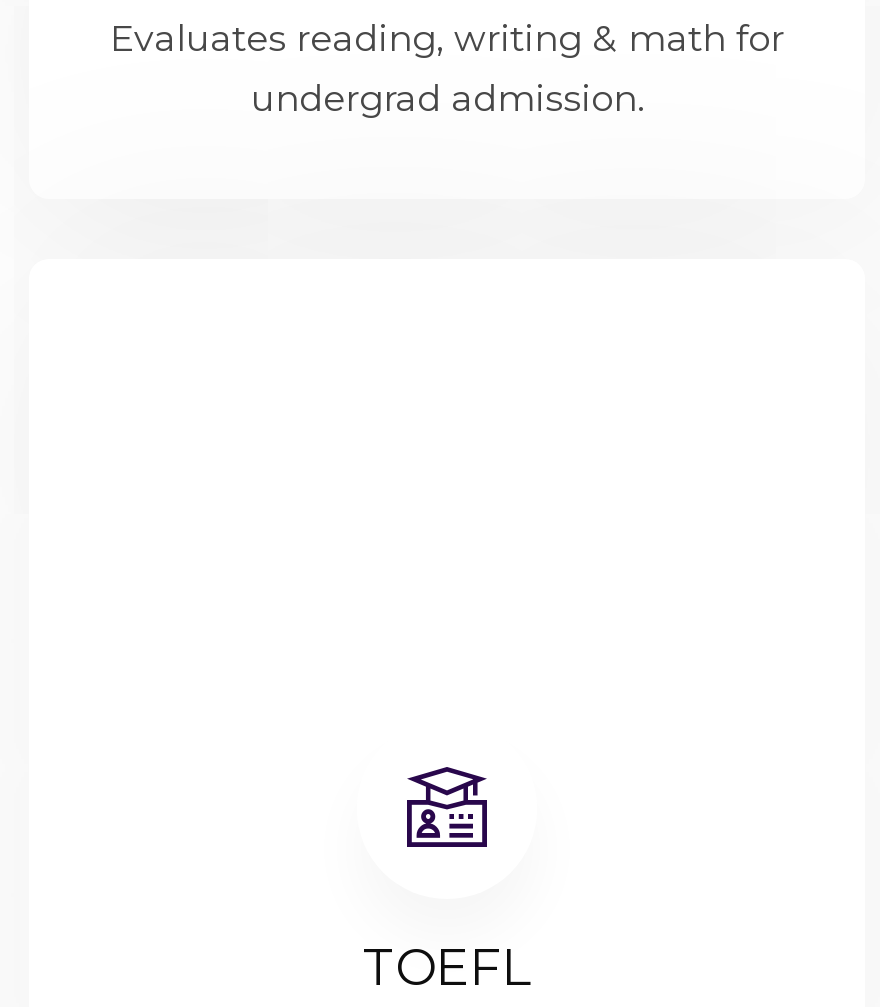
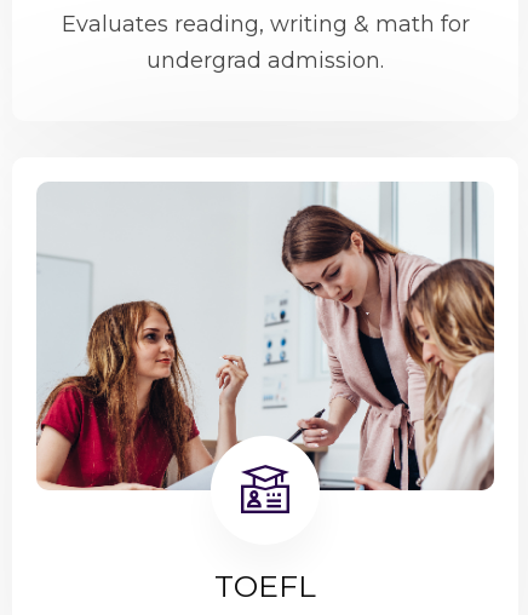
none -> [35,180,495,492] [image]

